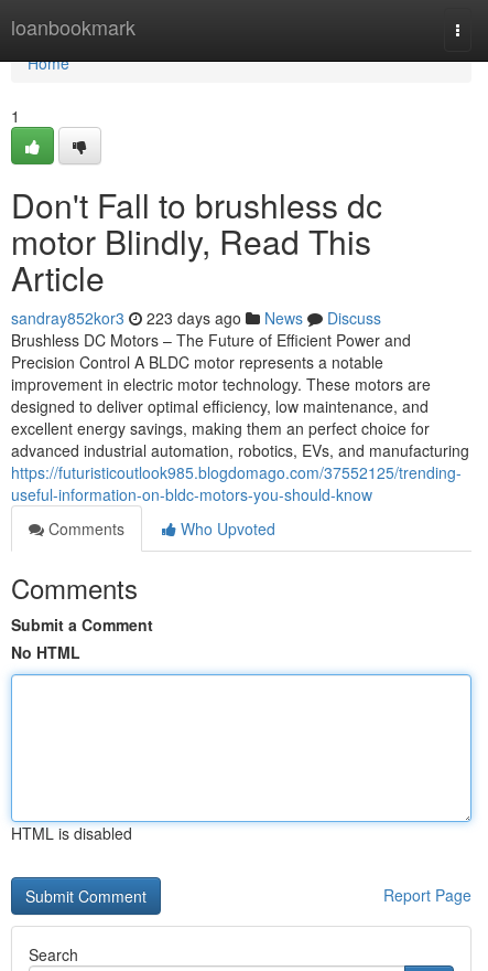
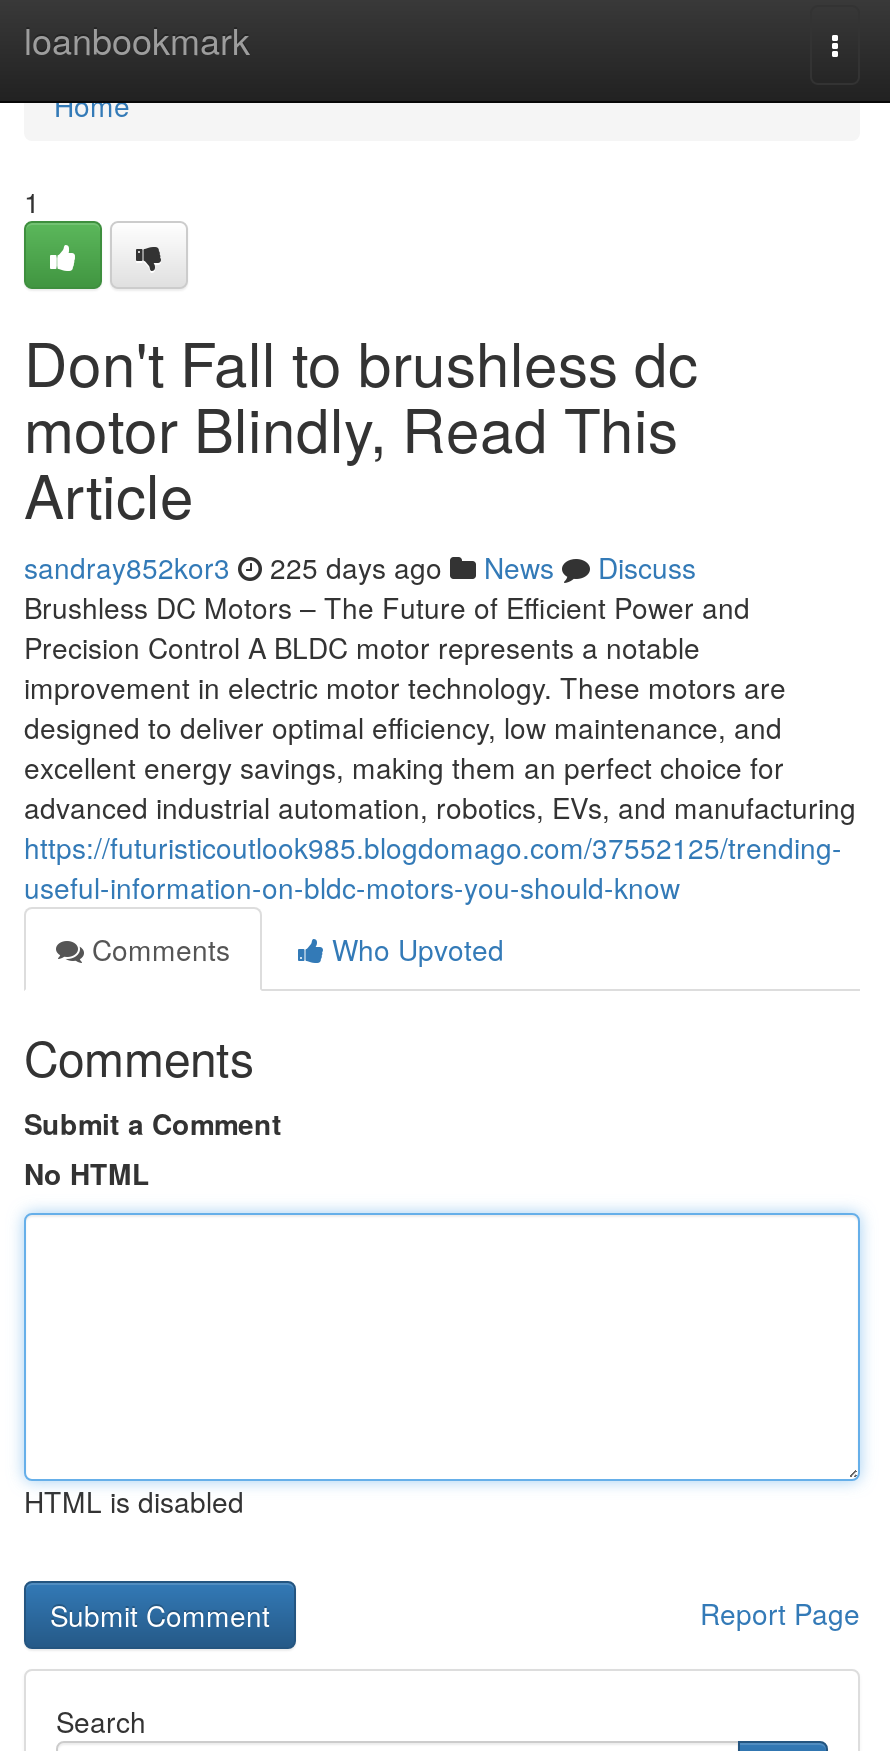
[11,307,381,329] sandray852kor3 223 days ago News Discuss -> [24,547,696,587] sandray852kor3 225 days ago News Discuss

